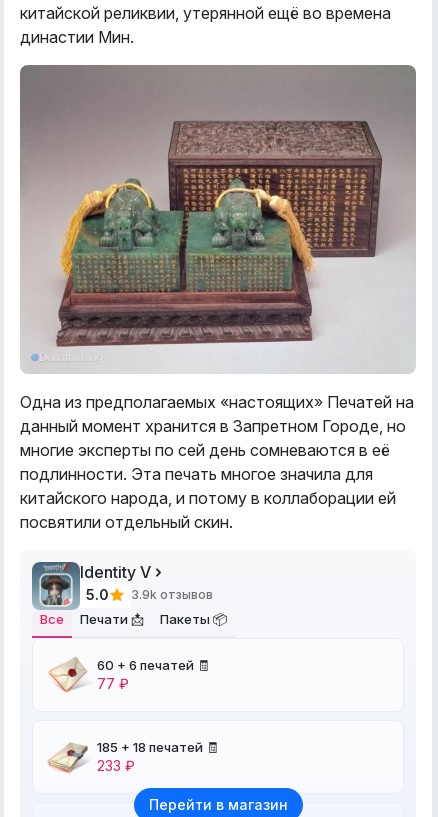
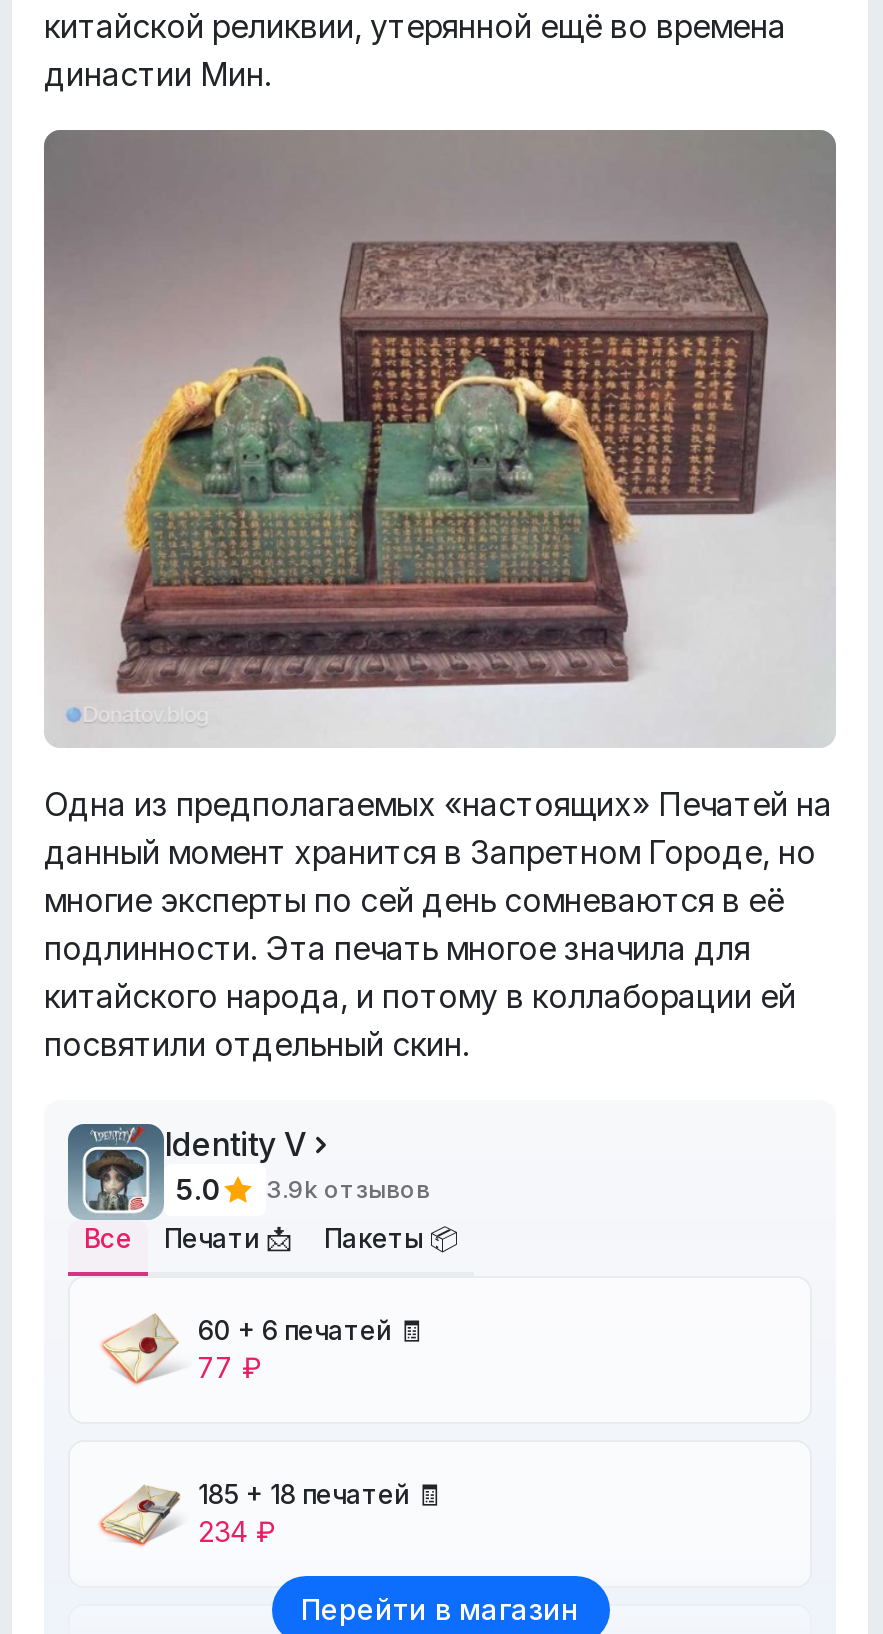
[97,757,135,774] 233 ₽ -> [198,1514,276,1548] 234 ₽

